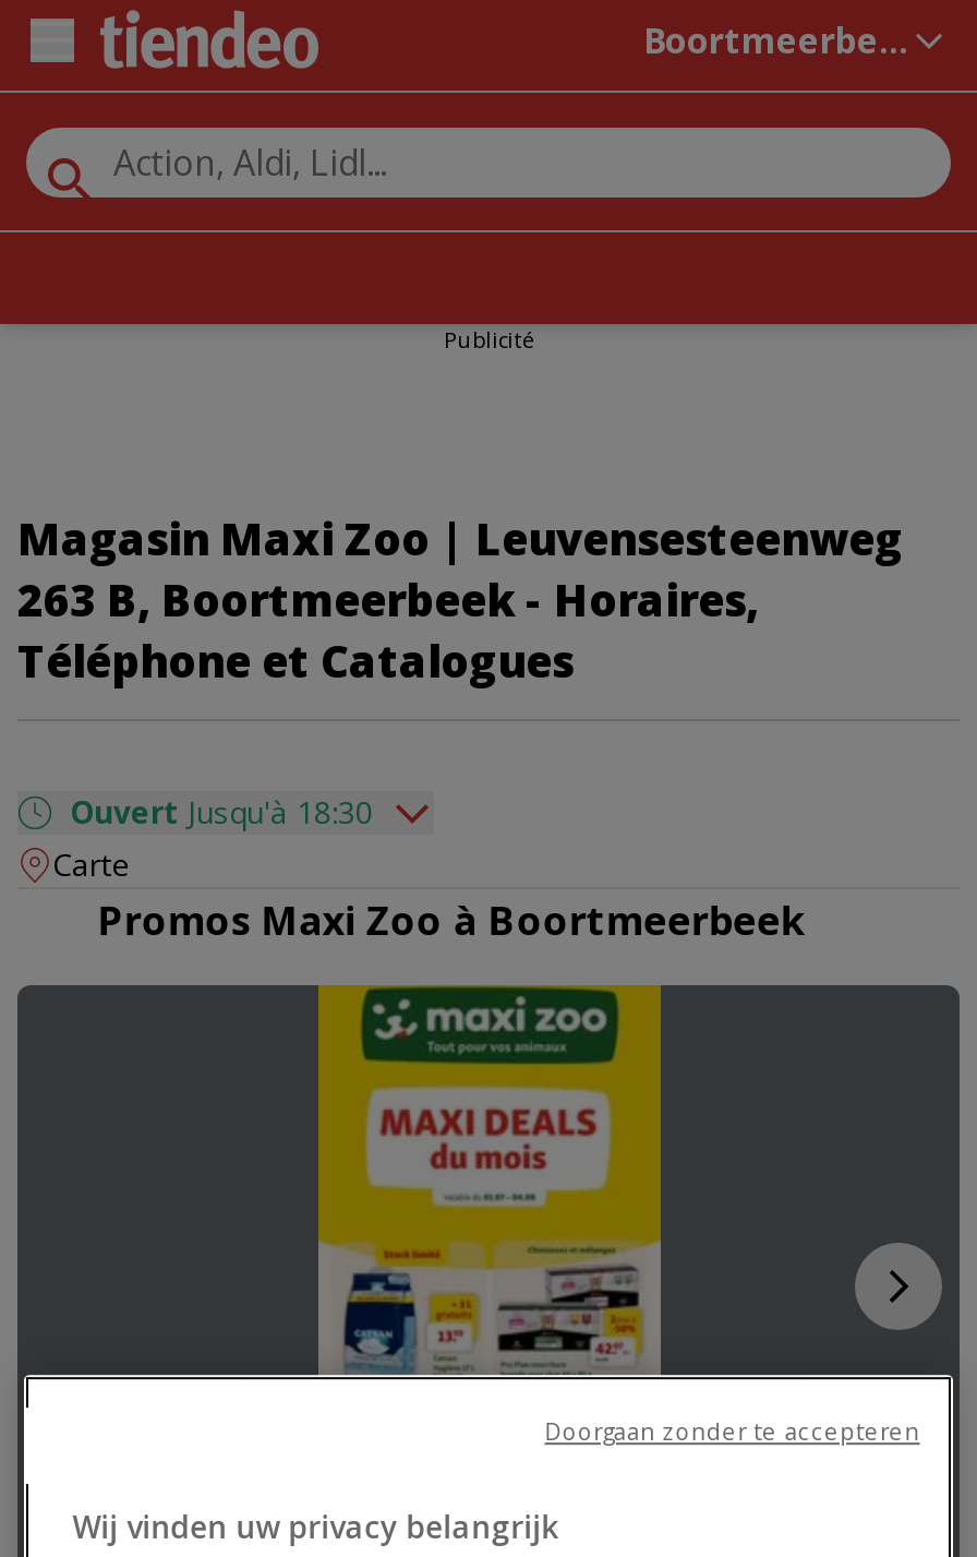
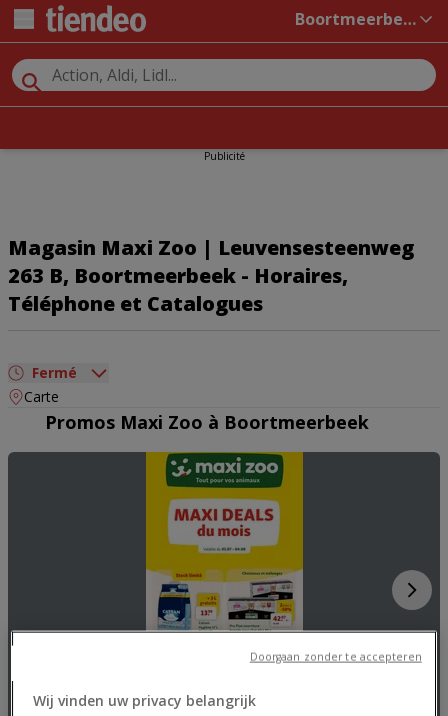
[70,791,373,833] Ouvert Jusqu'à 18:30 -> [32,363,77,382] Fermé

